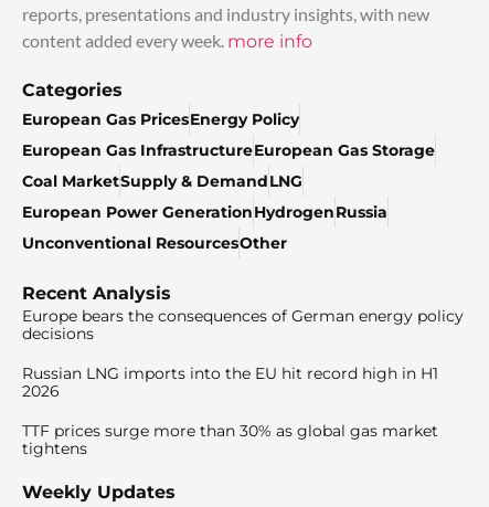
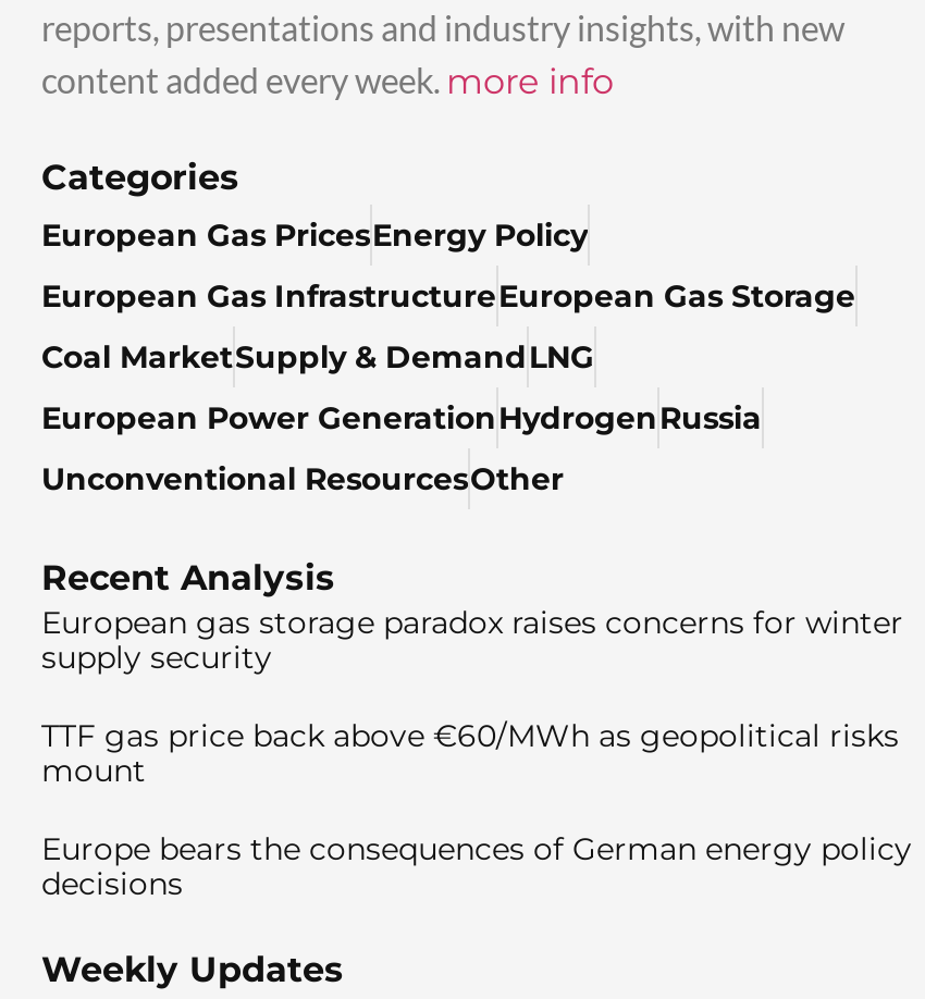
none -> [41,603,903,790] European gas storage paradox raises concerns for winter | supply security | TTF gas price back above €60/MWh as geopolitical risks | mount
moved [22,306,464,344] -> [41,829,912,903]: Europe bears the consequences of German energy policy | decisions
[22,364,438,459] Russian LNG imports into the EU hit record high in H1 | 2026 | TTF prices surge more than 30% as global gas market | tightens -> none

